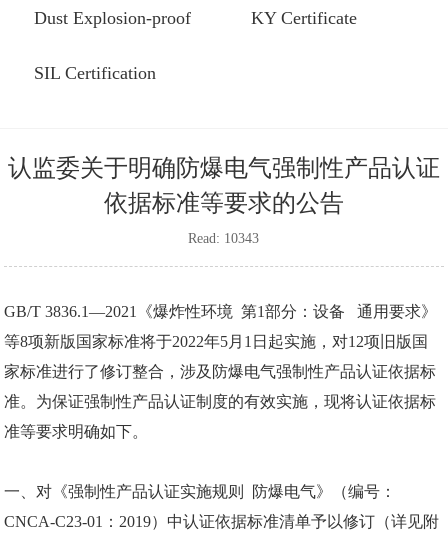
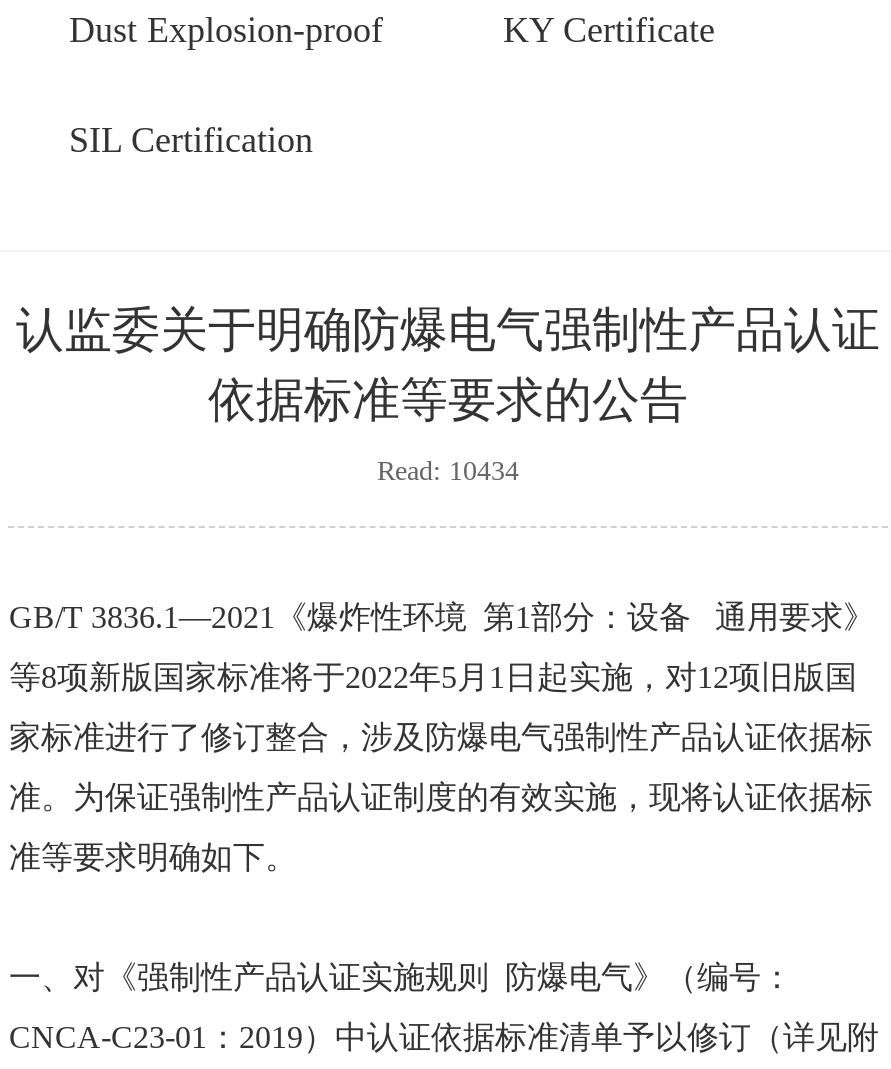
[188,231,259,246] Read: 10343 -> [377,457,519,487] Read: 10434

